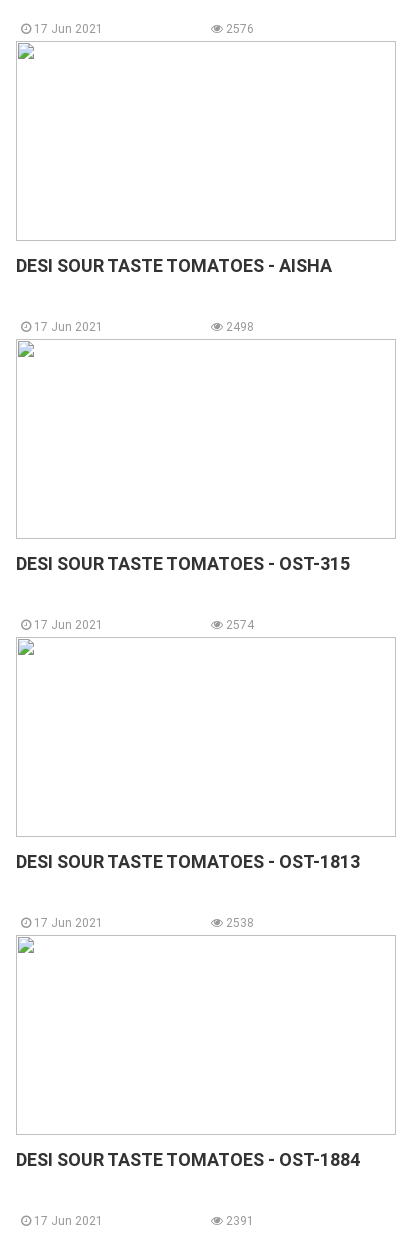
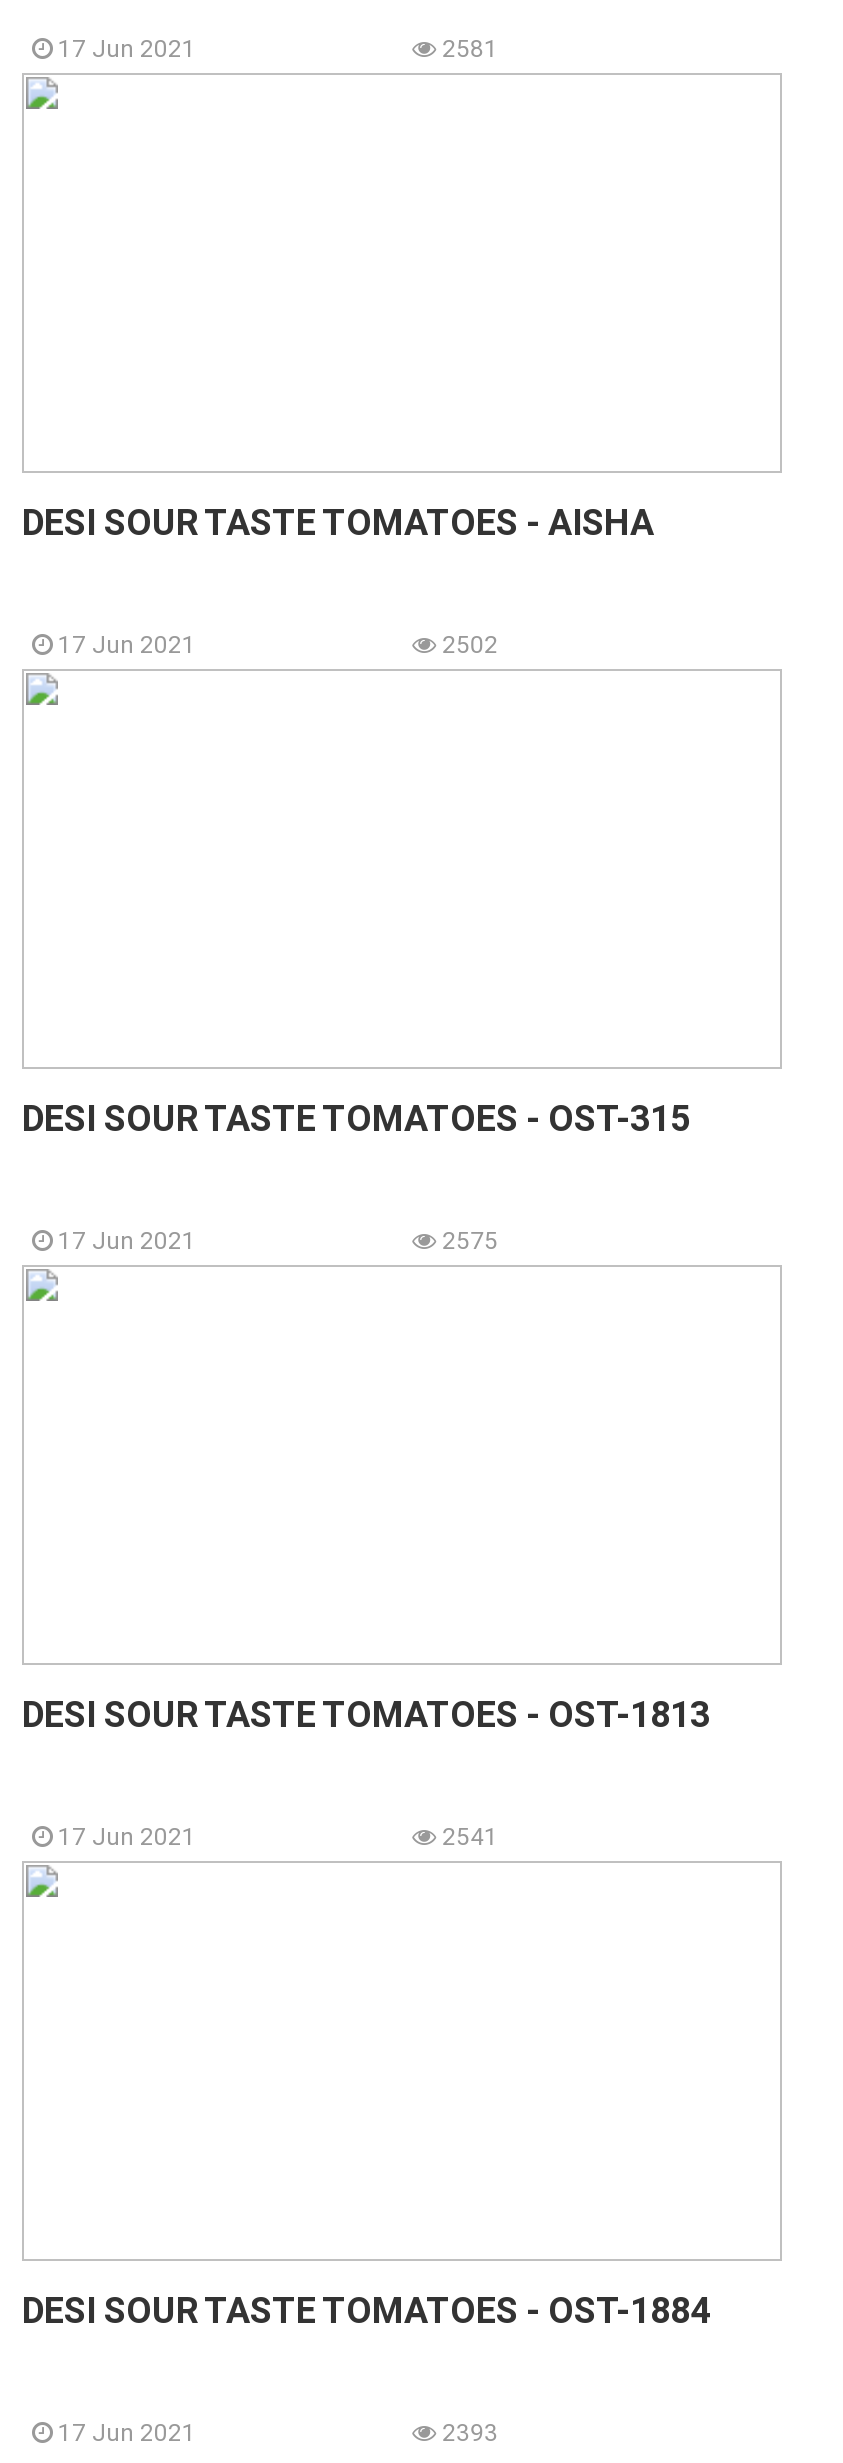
[223,22,254,36] 2576 -> [436,35,498,63] 2581
[223,320,254,334] 2498 -> [436,631,498,659] 2502
[223,618,254,632] 2574 -> [436,1227,498,1255] 2575
[223,916,254,930] 2538 -> [436,1823,498,1851] 2541
[223,1214,254,1228] 2391 -> [436,2419,498,2447] 2393

